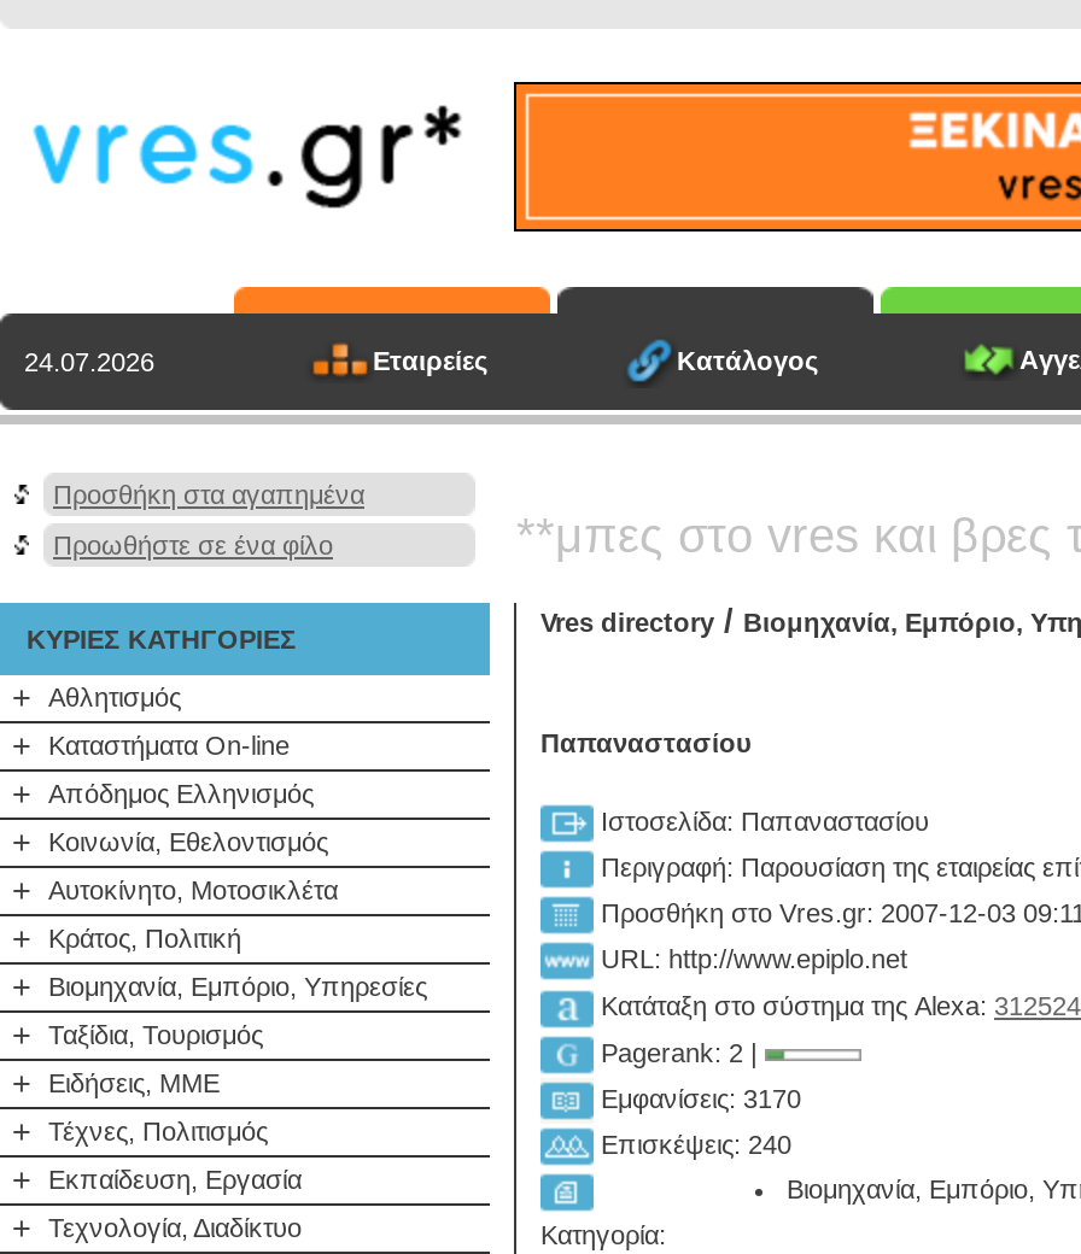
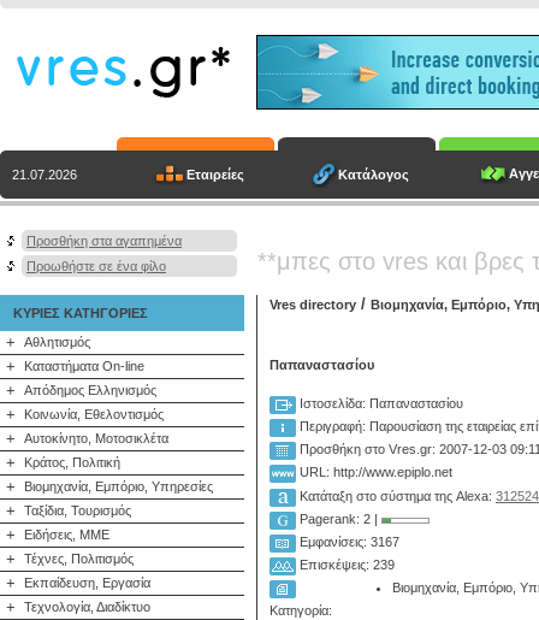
[514,82,1074,232] [image] -> [256,35,535,110] [image]
[24,347,154,376] 24.07.2026 -> [12,167,77,182] 21.07.2026
[594,1083,801,1112] Εμφανίσεις: 3170 -> [296,535,399,549] Εμφανίσεις: 3167
[594,1129,791,1158] Επισκέψεις: 240 -> [296,557,395,572] Επισκέψεις: 239

